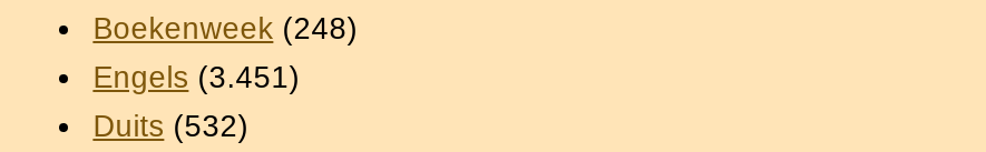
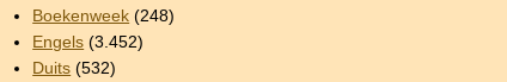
[93,60,300,94] Engels (3.451) -> [33,33,144,51] Engels (3.452)

